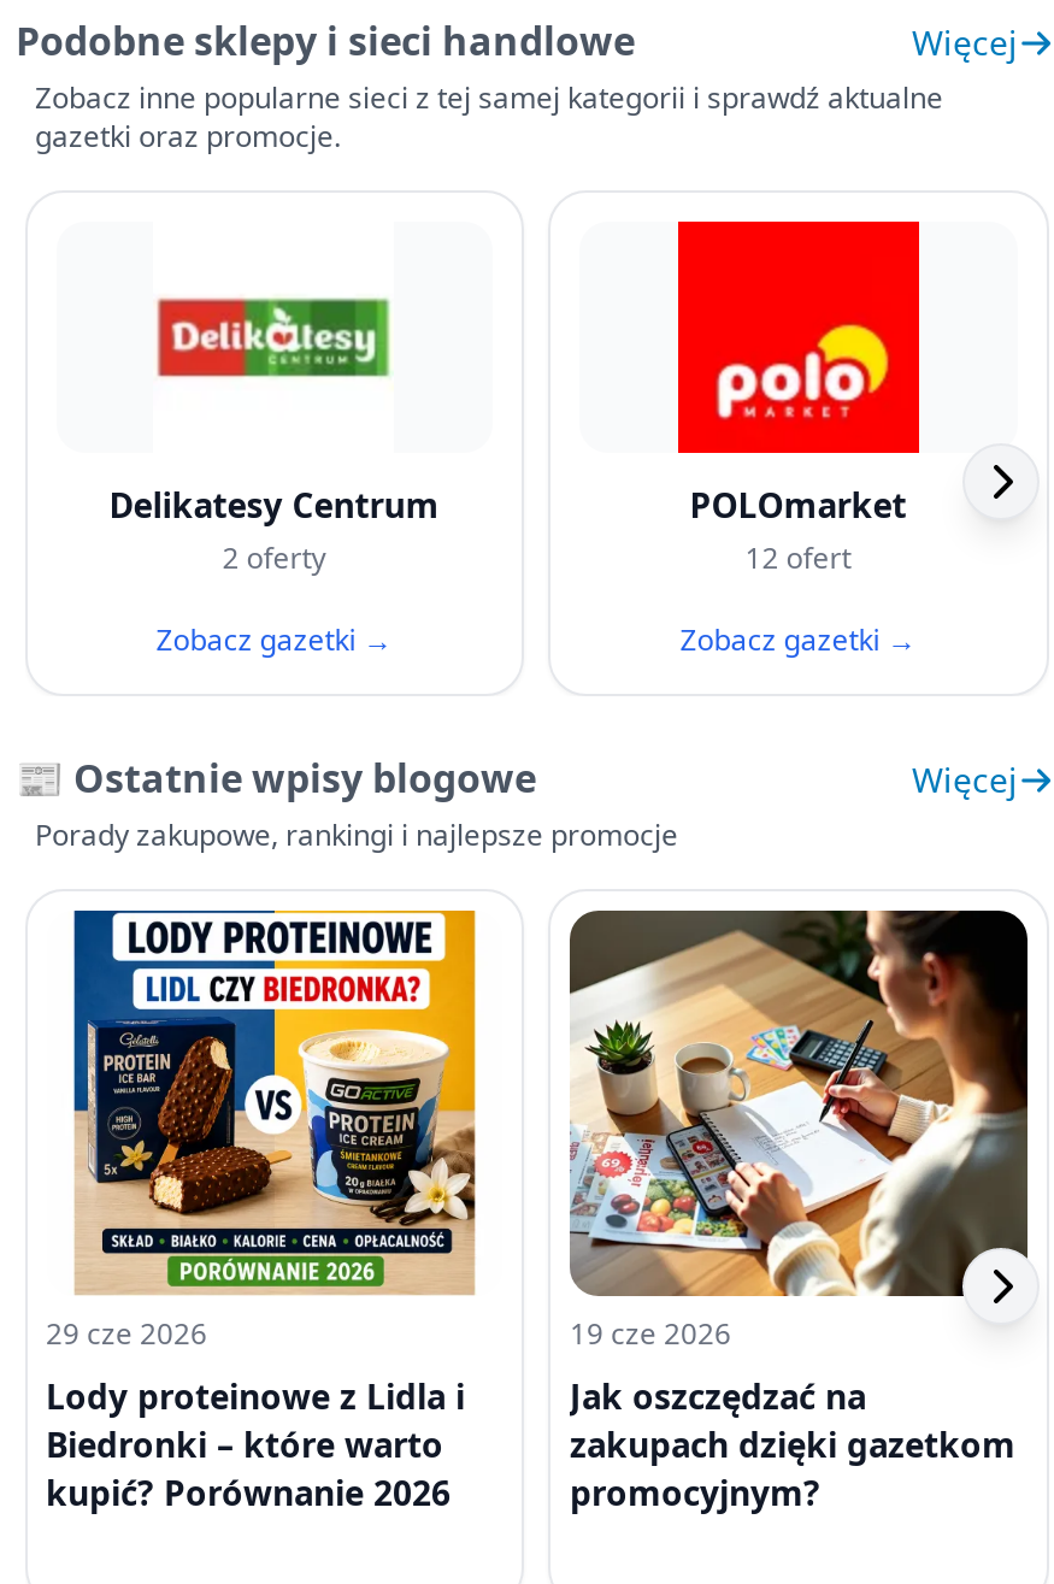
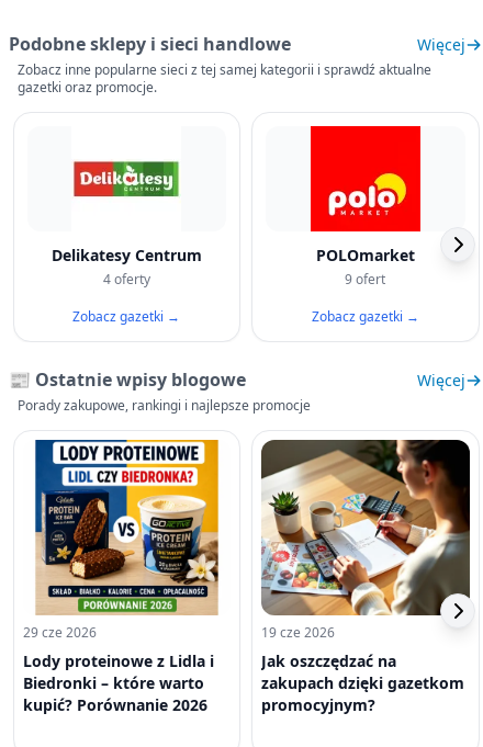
[222,537,326,578] 2 oferty -> [103,270,150,289] 4 oferty
[745,537,851,578] 12 ofert -> [345,270,386,289] 9 ofert

